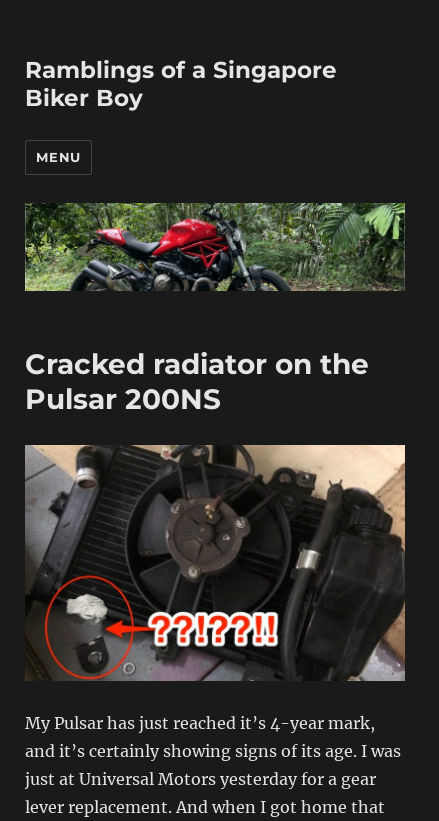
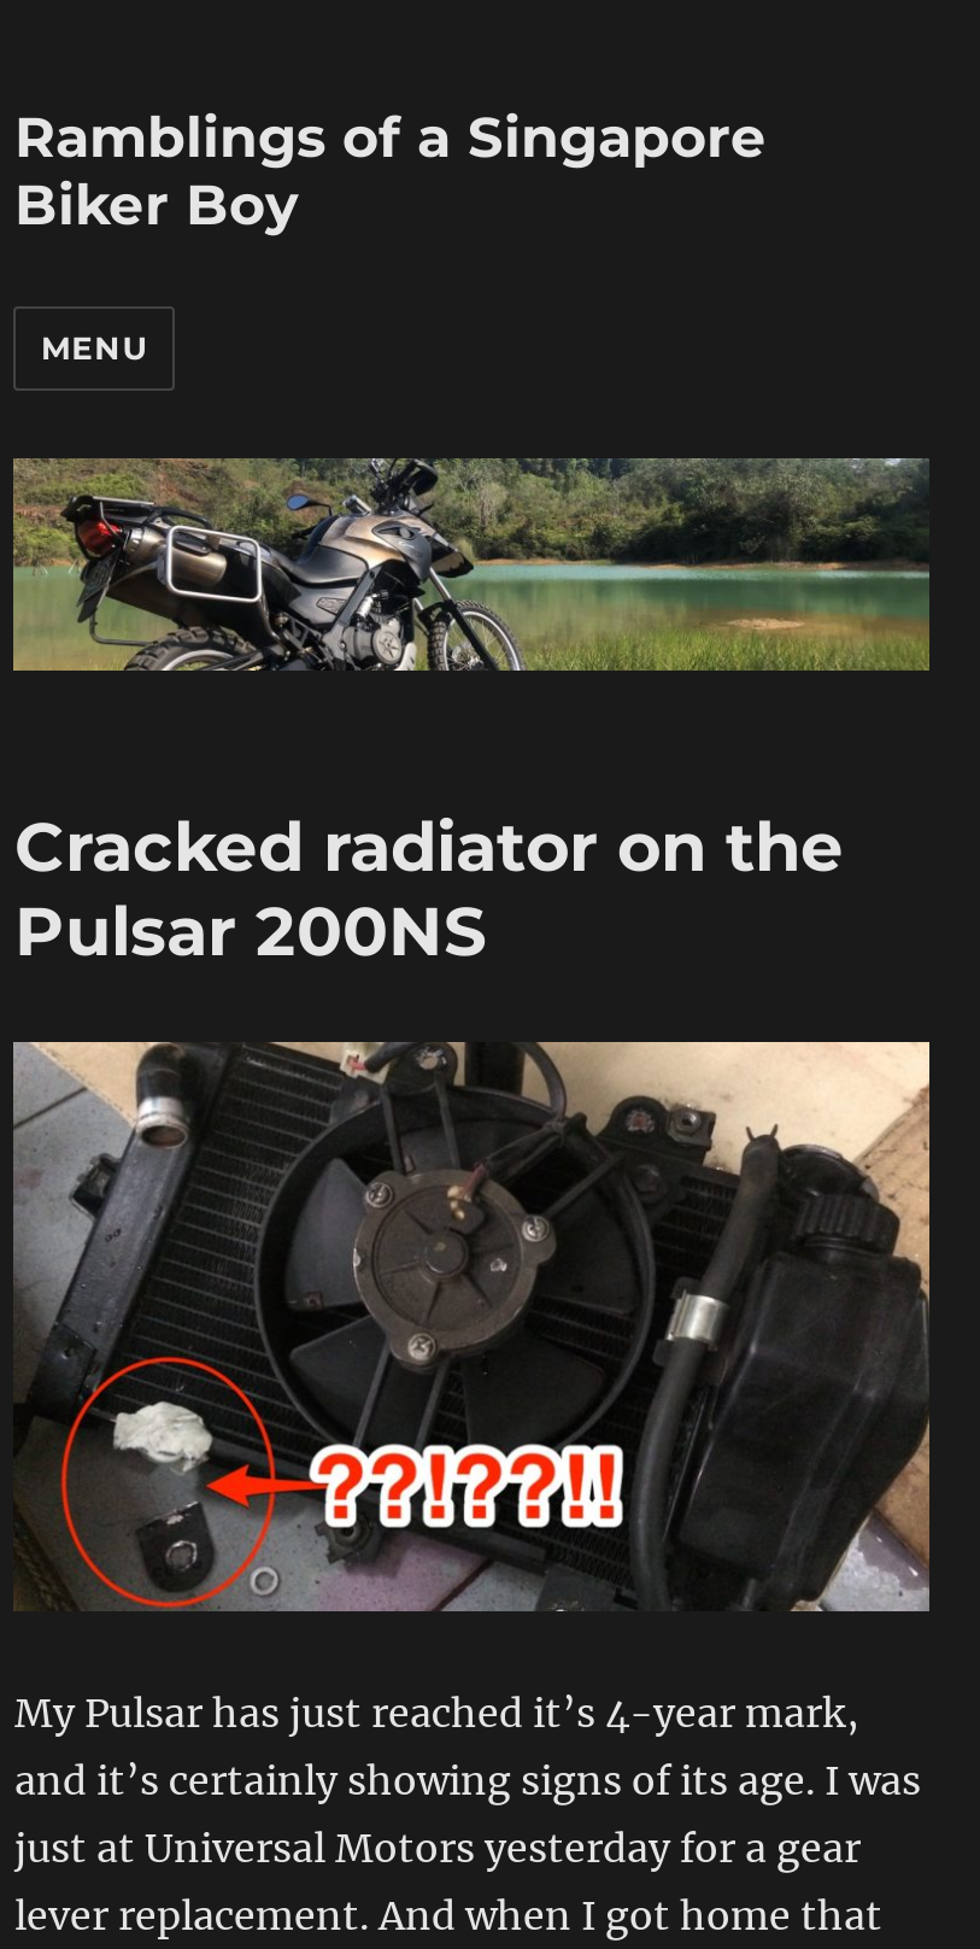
[25,203,406,292] [image] -> [13,456,929,673] [image]

